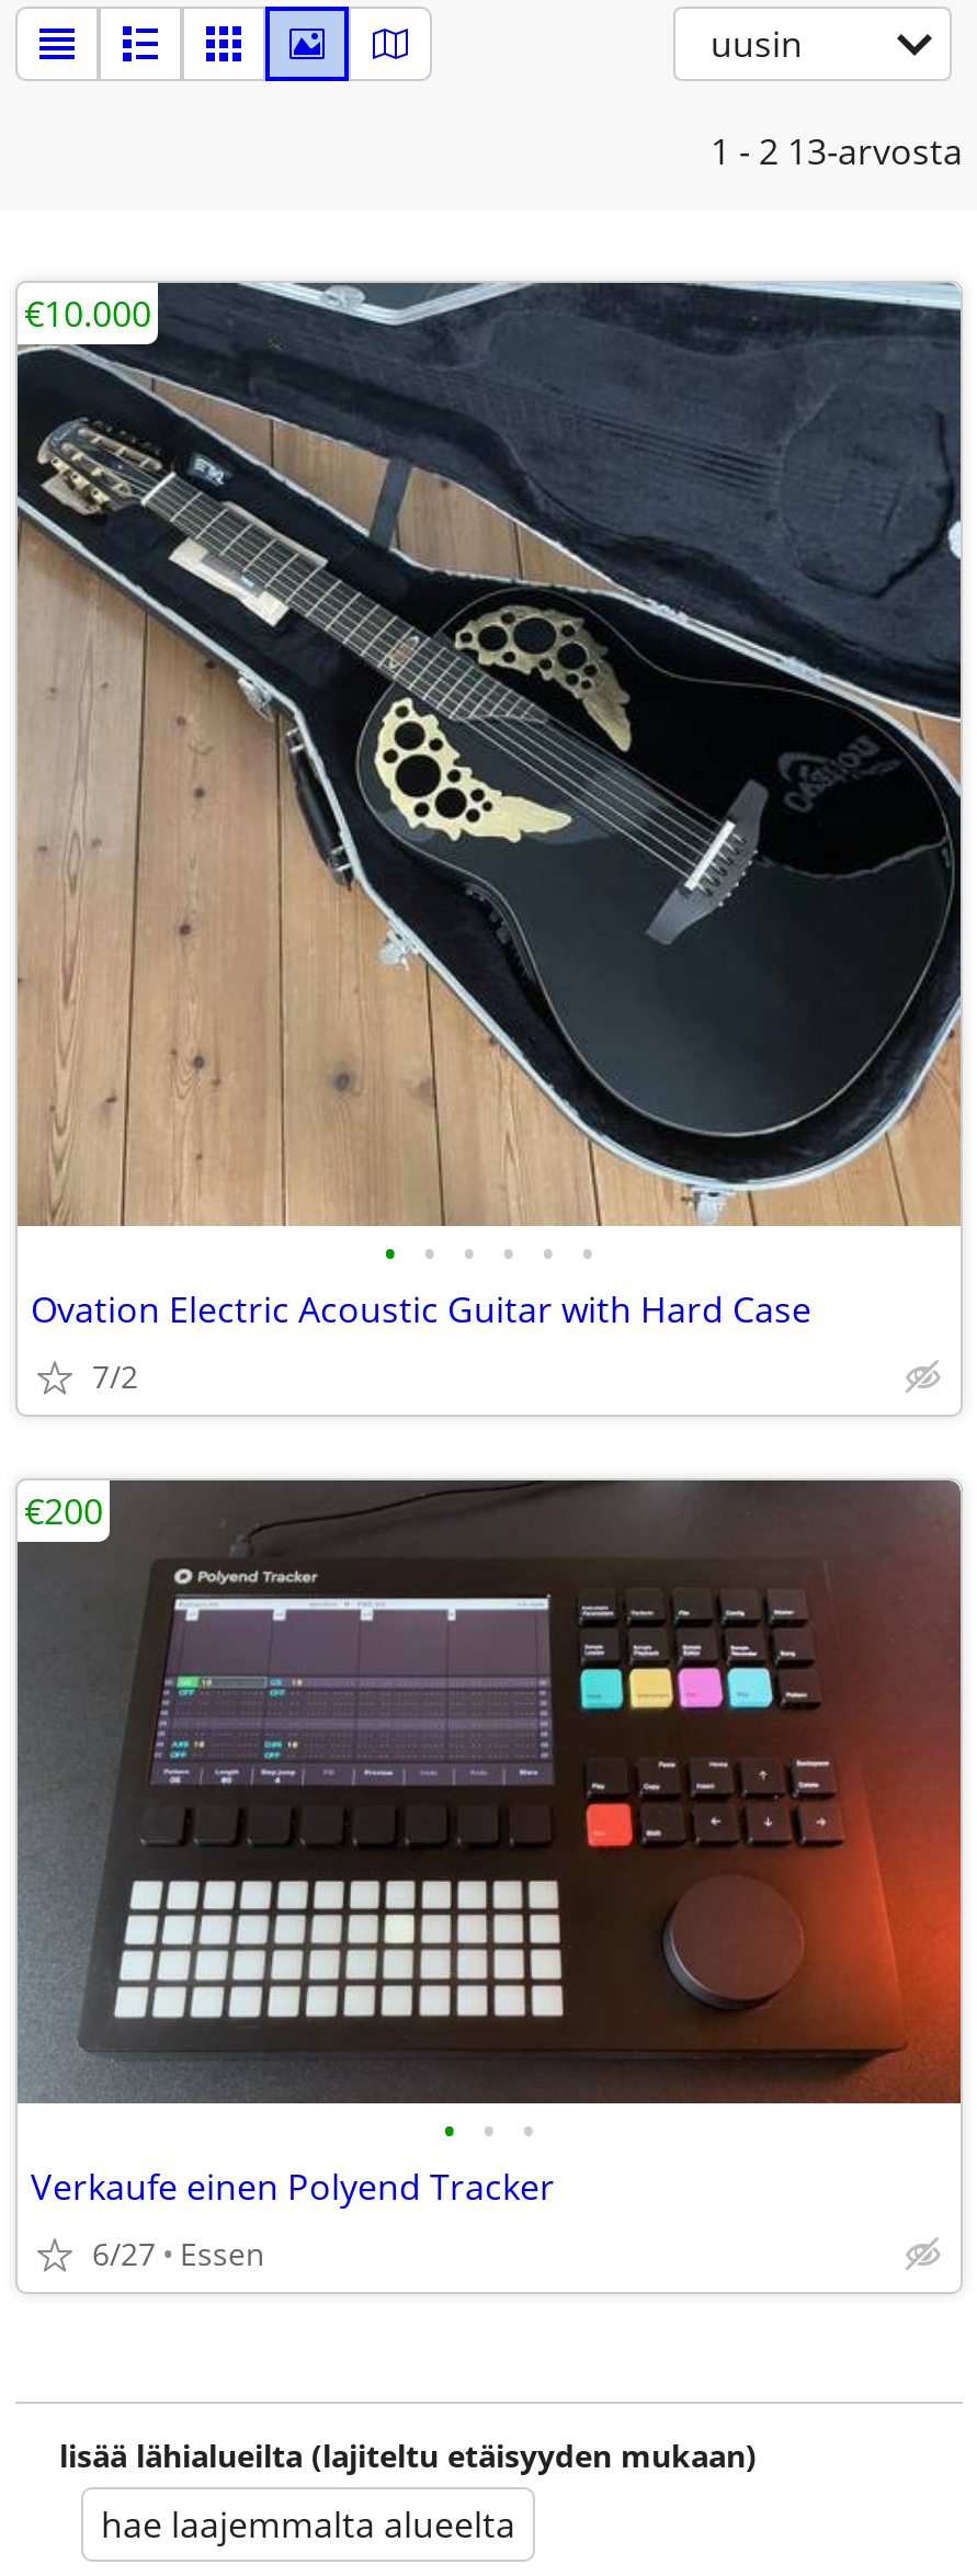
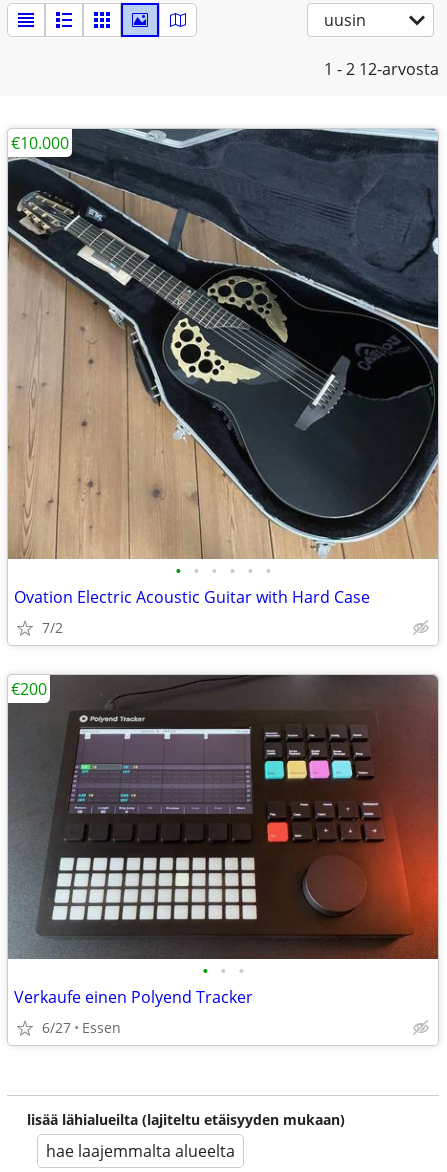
[711,127,963,175] 1 - 2 13-arvosta -> [324,58,439,80] 1 - 2 12-arvosta

